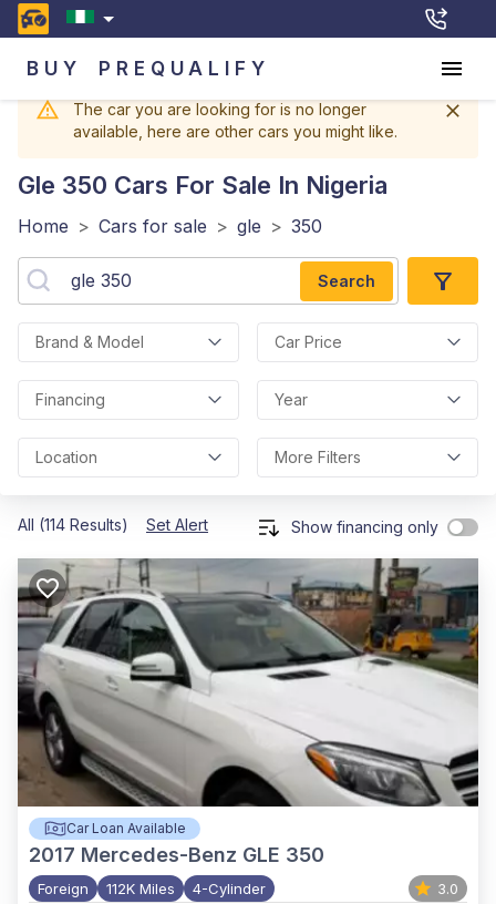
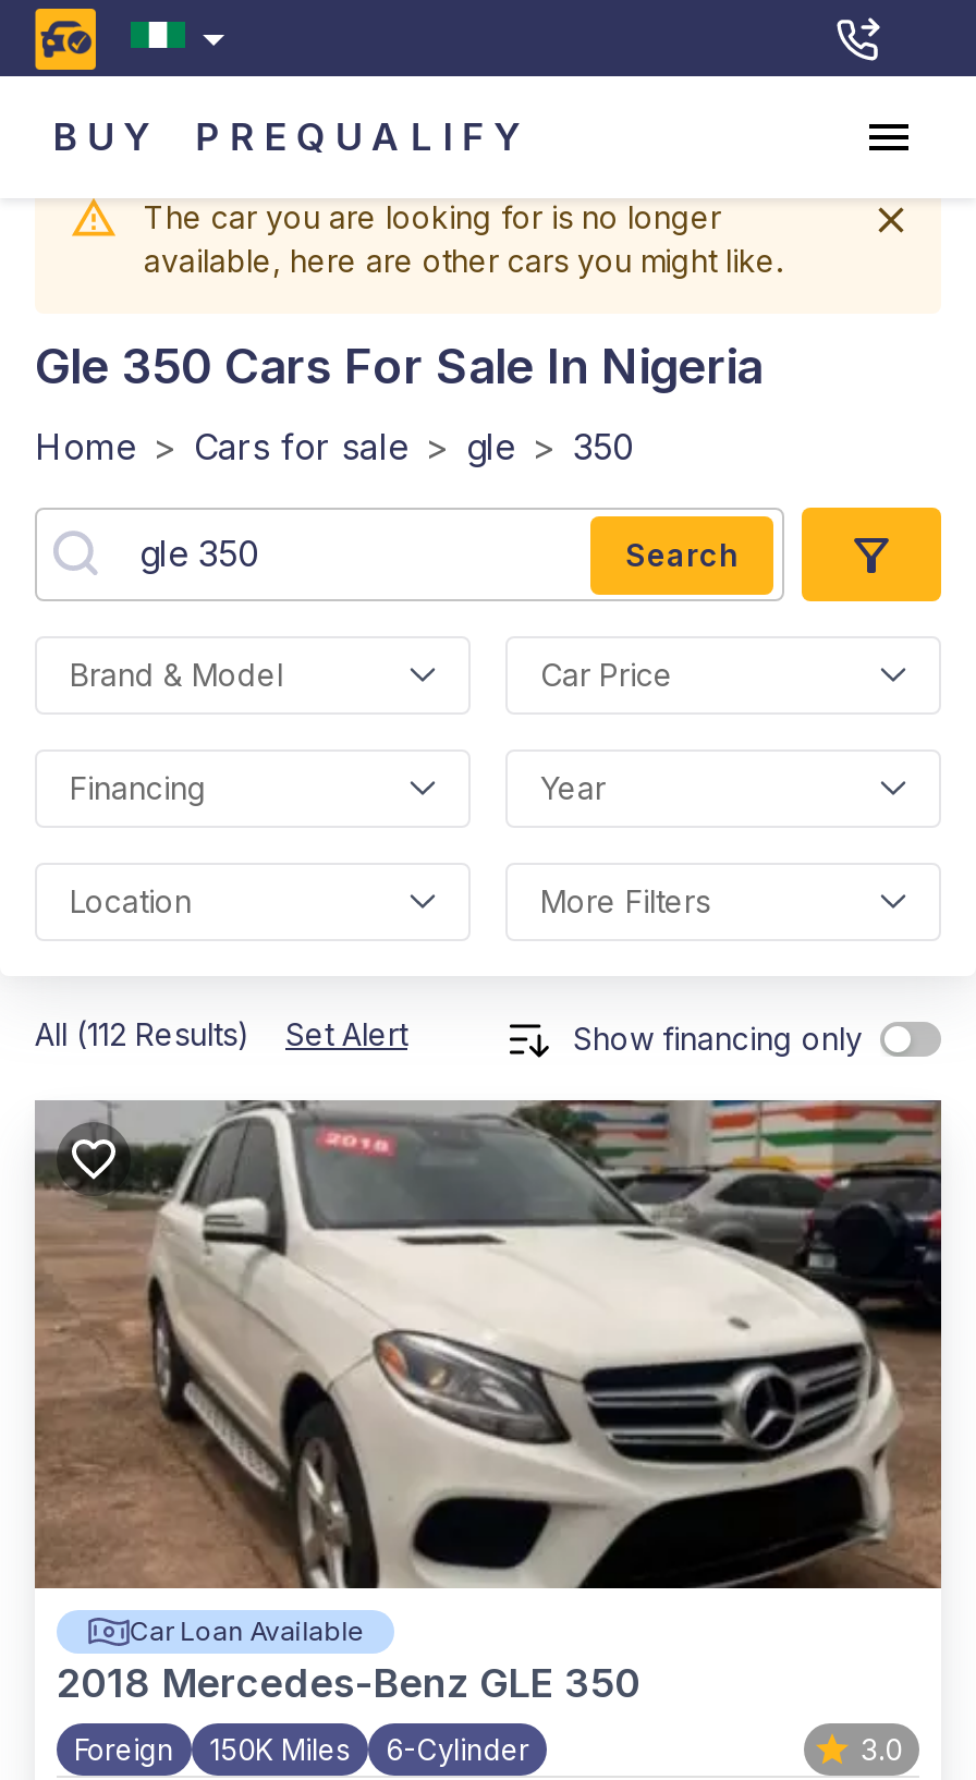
[18,515,208,534] All (114 Results) Set Alert -> [35,1015,407,1052] All (112 Results) Set Alert
[17,558,479,866] [image] | 2017 Mercedes-Benz GLE 350 -> [33,1100,943,1706] [image] | 2018 Mercedes-Benz GLE 350
[106,880,266,897] 112K Miles | 4-Cylinder -> [209,1732,529,1767] 150K Miles | 6-Cylinder

